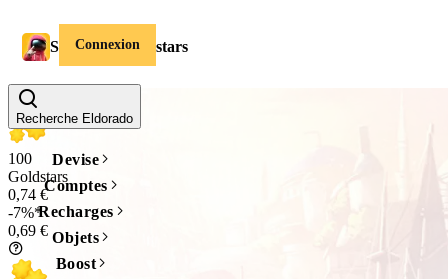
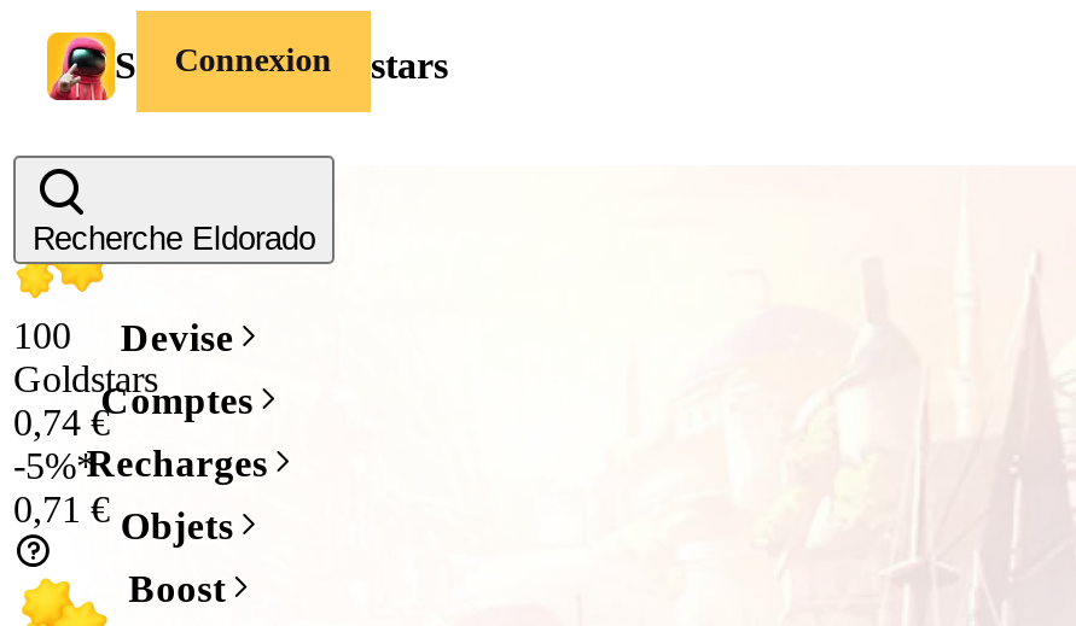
[8,203,113,221] -7%* Recharges -> [13,443,268,486] -5%* Recharges
[8,222,99,246] 0,69 € Objets -> [13,488,234,546] 0,71 € Objets

